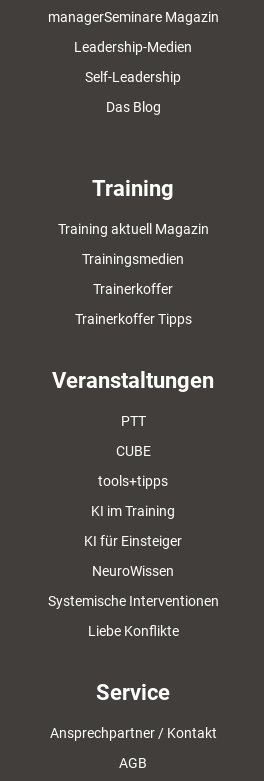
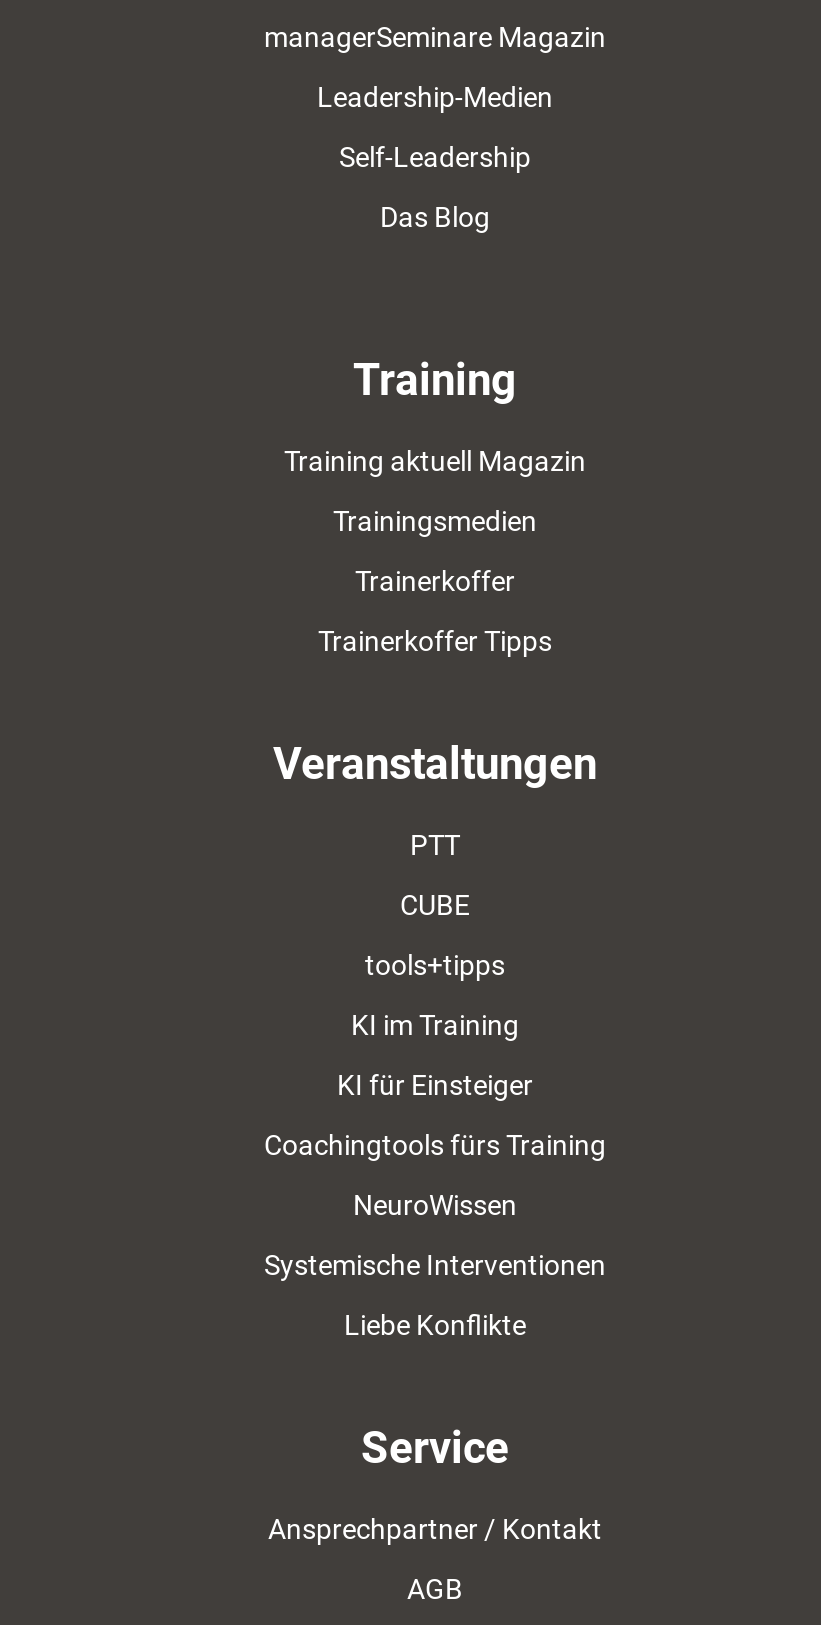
none -> [264,1129,606,1161] Coachingtools fürs Training

